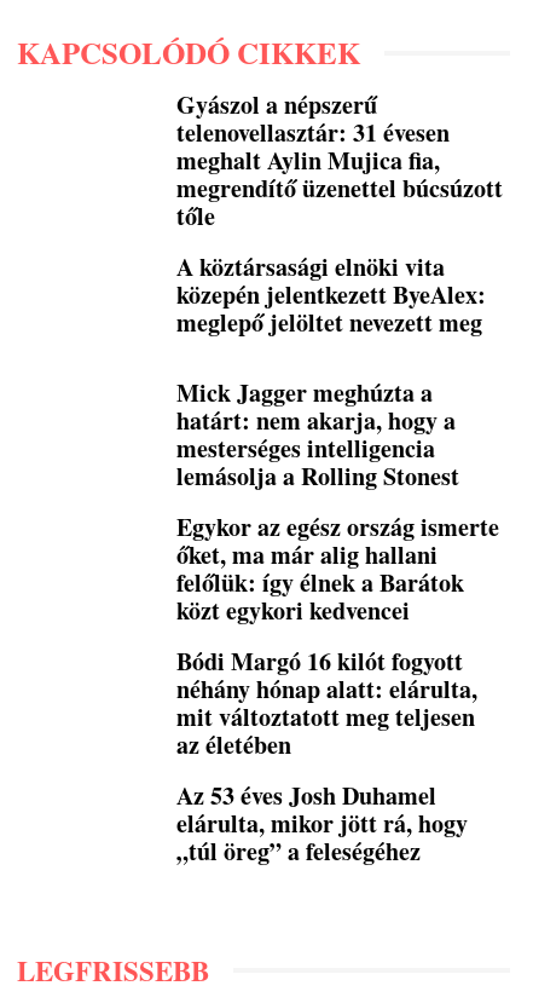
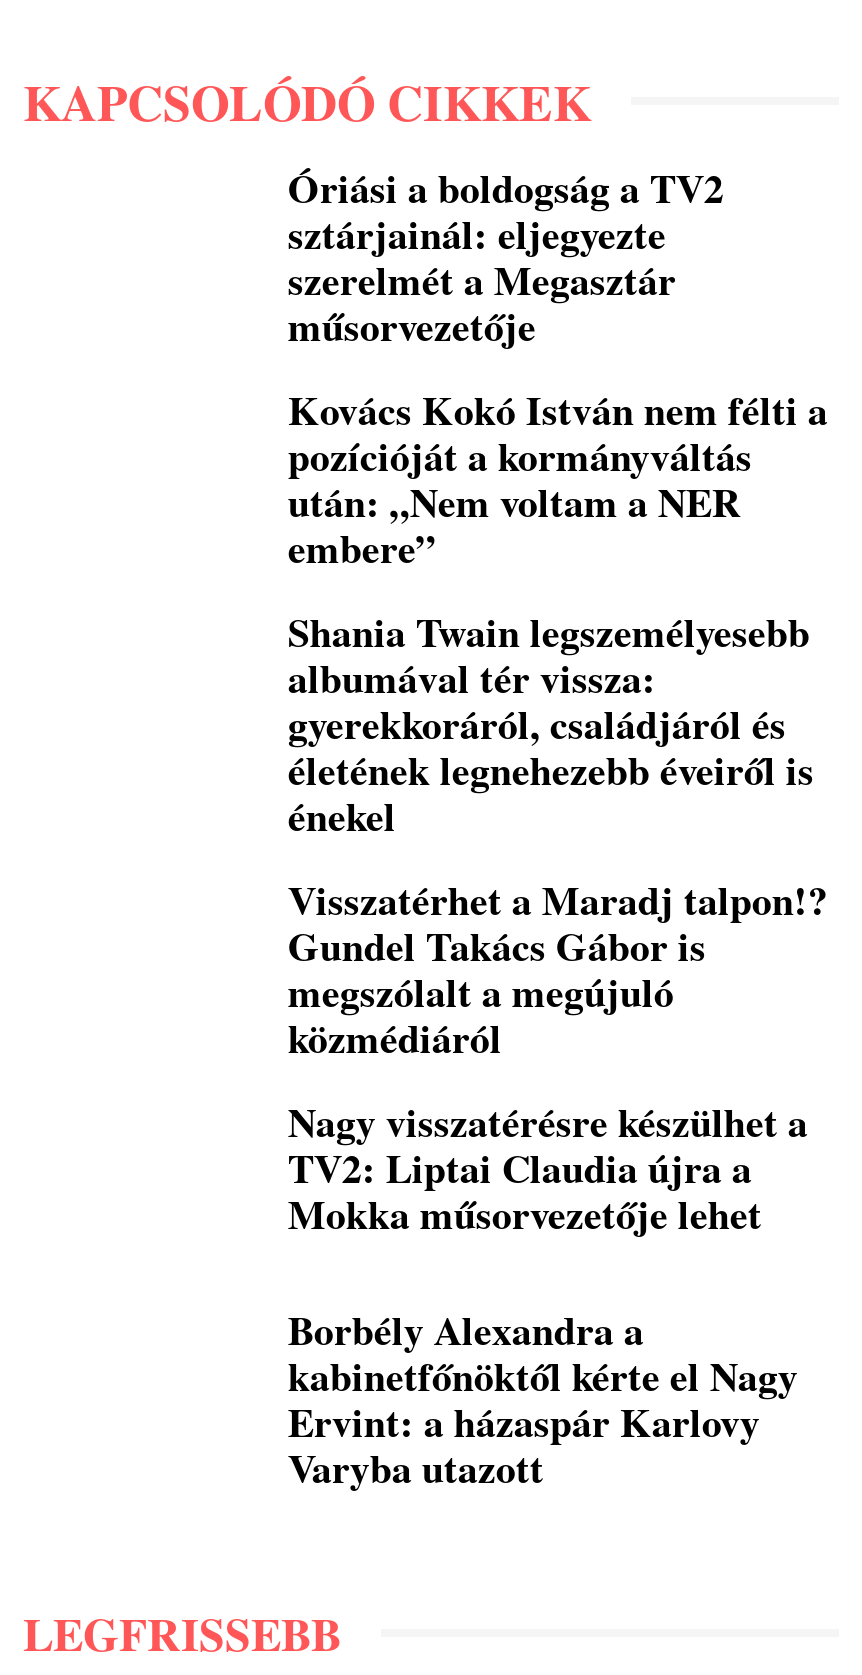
[177,87,503,340] Gyászol a népszerű | telenovellasztár: 31 évesen | meghalt Aylin Mujica fia, | megrendítő üzenettel búcsúzott | tőle | A köztársasági elnöki vita | közepén jelentkezett ByeAlex: | meglepő jelöltet nevezett meg -> [288,158,828,1242] Óriási a boldogság a TV2 | sztárjainál: eljegyezte | szerelmét a Megasztár | műsorvezetője | Kovács Kokó István nem félti a | pozícióját a kormányváltás | után: „Nem voltam a NER | embere” | Shania Twain legszemélyesebb | albumával tér vissza: | gyerekkoráról, családjáról és | életének legnehezebb éveiről is | énekel | Visszatérhet a Maradj talpon!? | Gundel Takács Gábor is | megszólalt a megújuló | közmédiáról | Nagy visszatérésre készülhet a | TV2: Liptai Claudia újra a | Mokka műsorvezetője lehet
[177,375,500,869] Mick Jagger meghúzta a | határt: nem akarja, hogy a | mesterséges intelligencia | lemásolja a Rolling Stonest | Egykor az egész ország ismerte | őket, ma már alig hallani | felőlük: így élnek a Barátok | közt egykori kedvencei | Bódi Margó 16 kilót fogyott | néhány hónap alatt: elárulta, | mit változtatott meg teljesen | az életében | Az 53 éves Josh Duhamel | elárulta, mikor jött rá, hogy | „túl öreg” a feleségéhez -> [288,1300,798,1496] Borbély Alexandra a | kabinetfőnöktől kérte el Nagy | Ervint: a házaspár Karlovy | Varyba utazott

